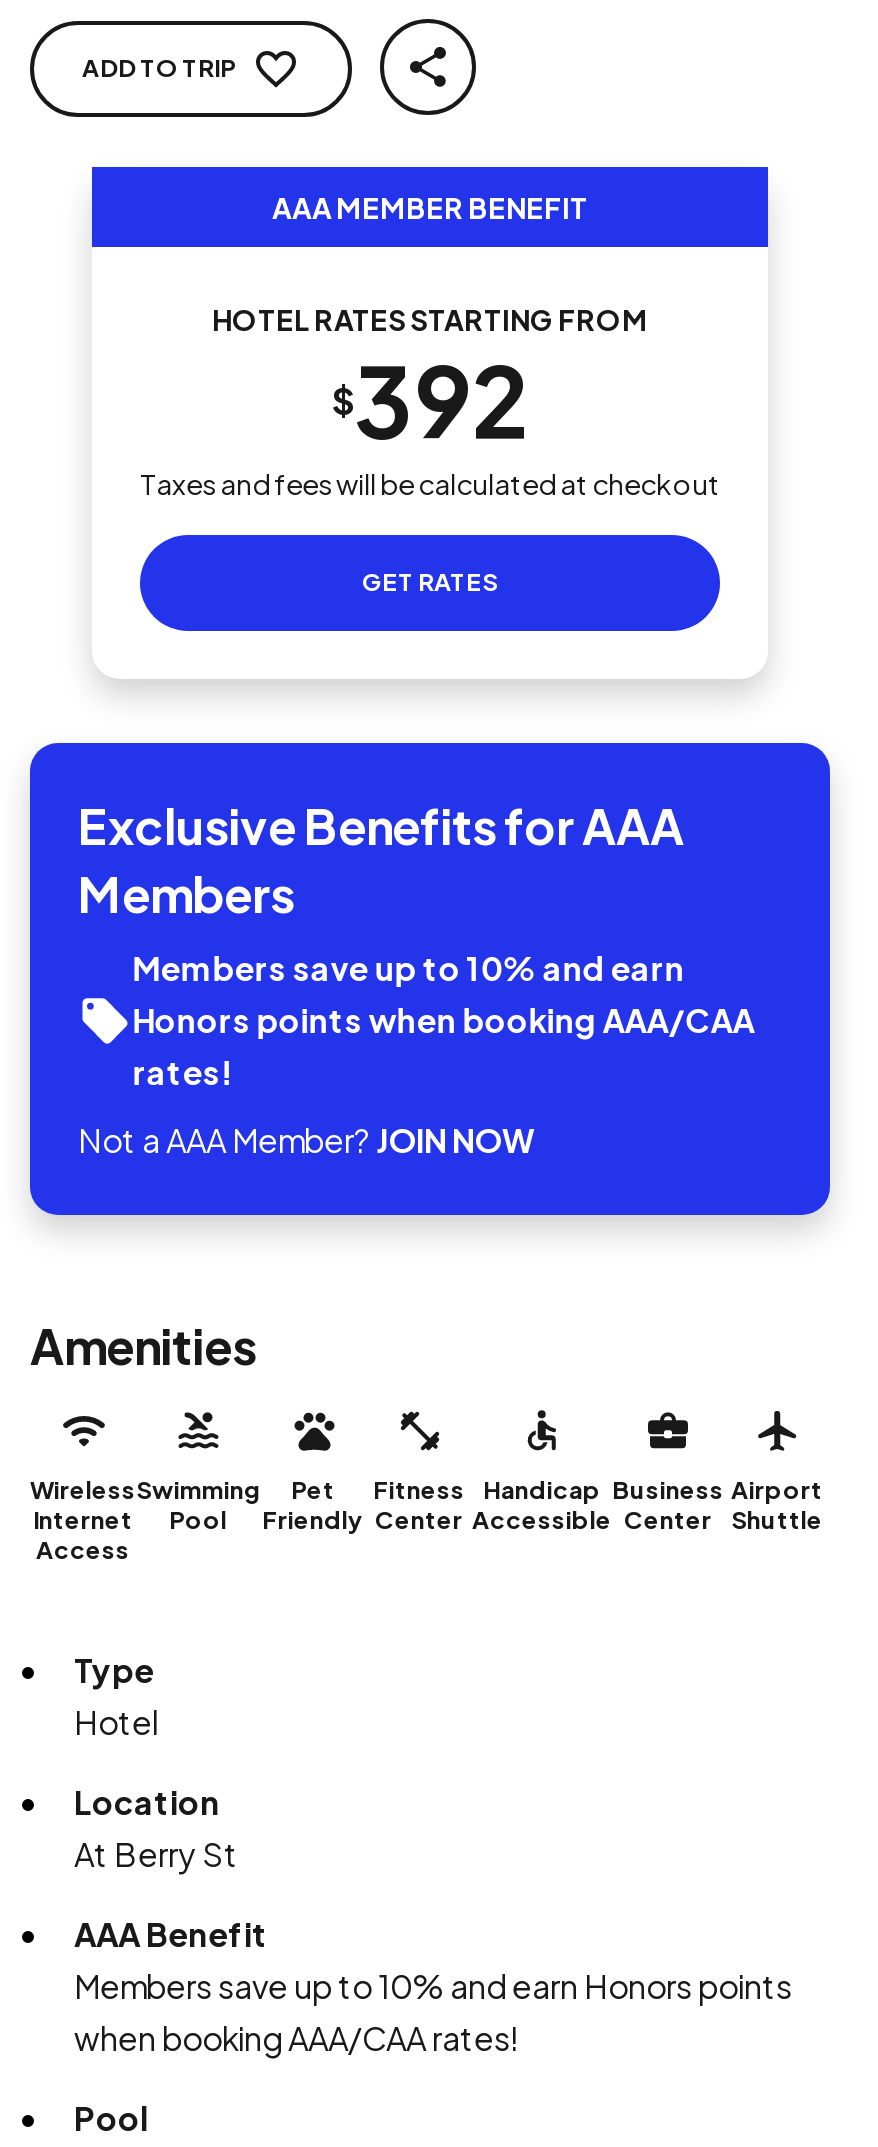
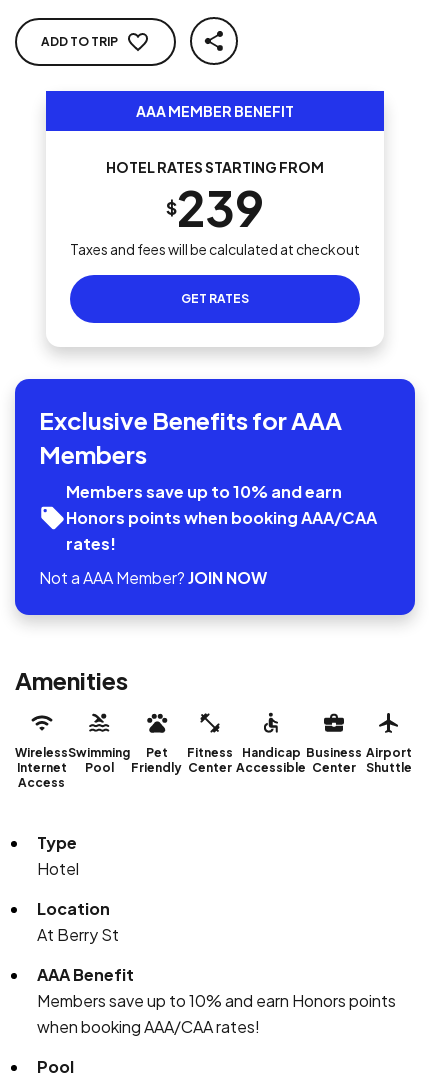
[332,339,528,461] $392 -> [166,177,264,238] $239

